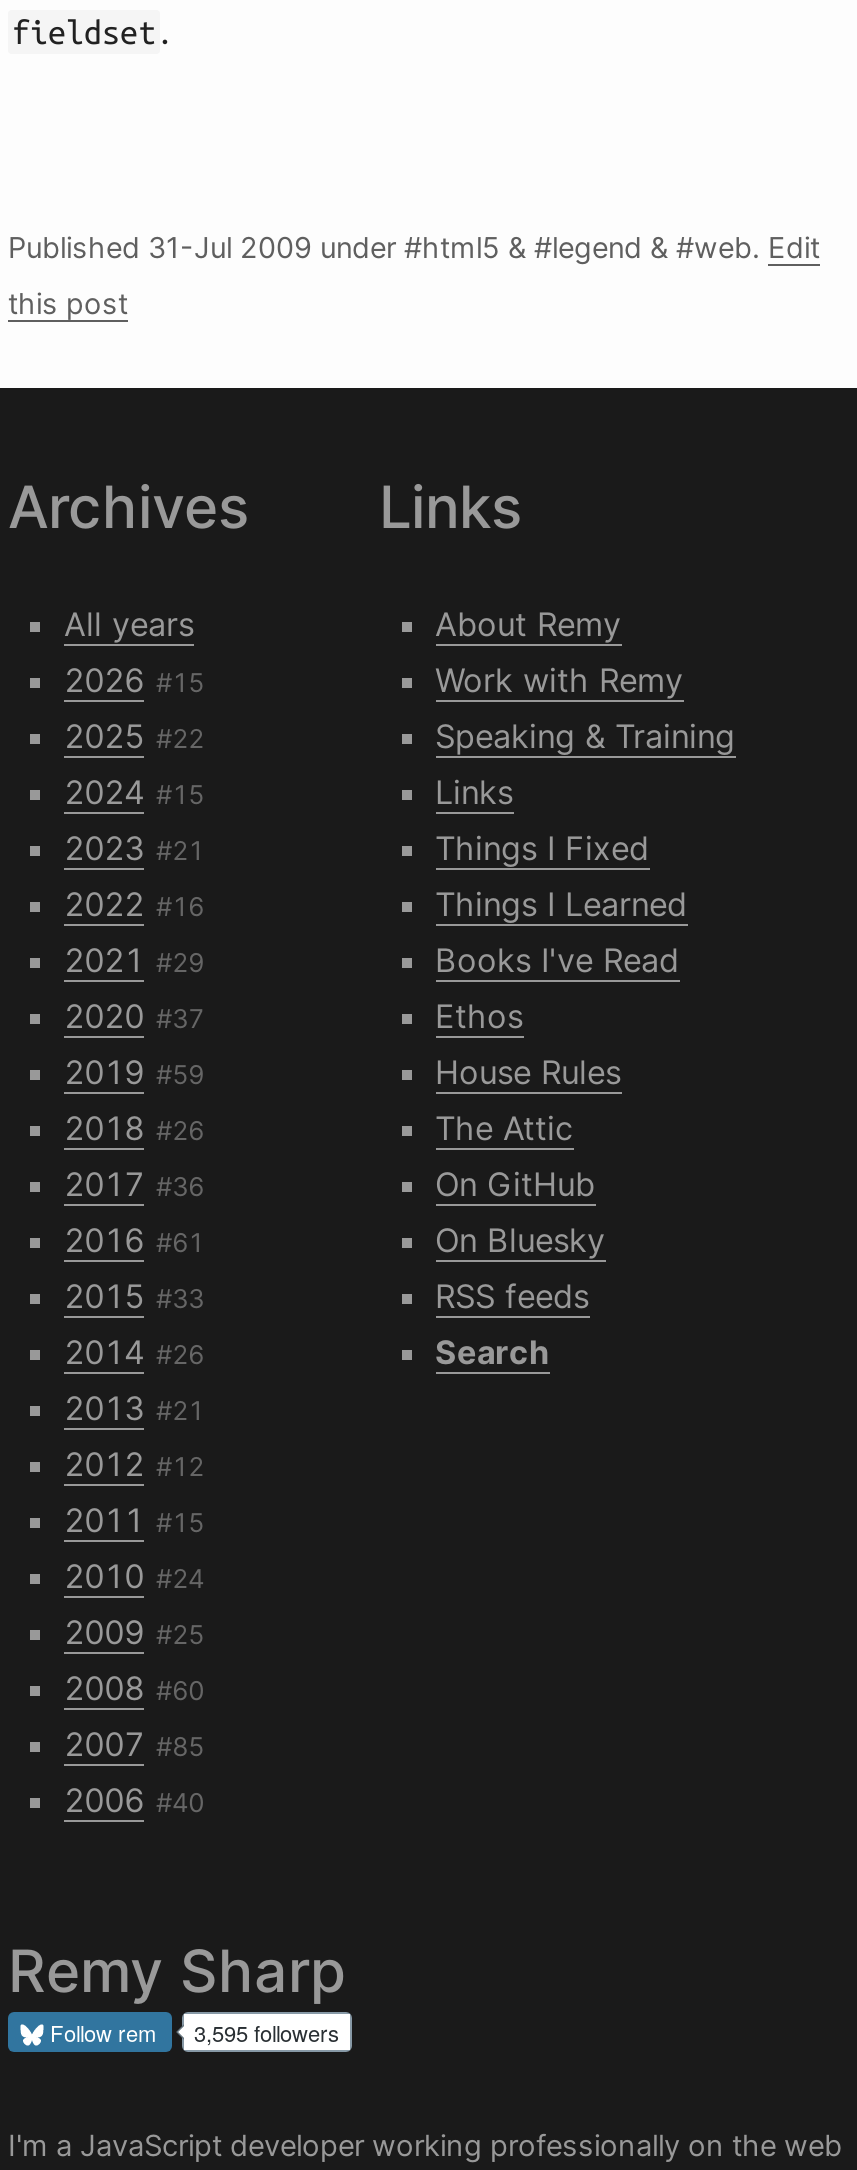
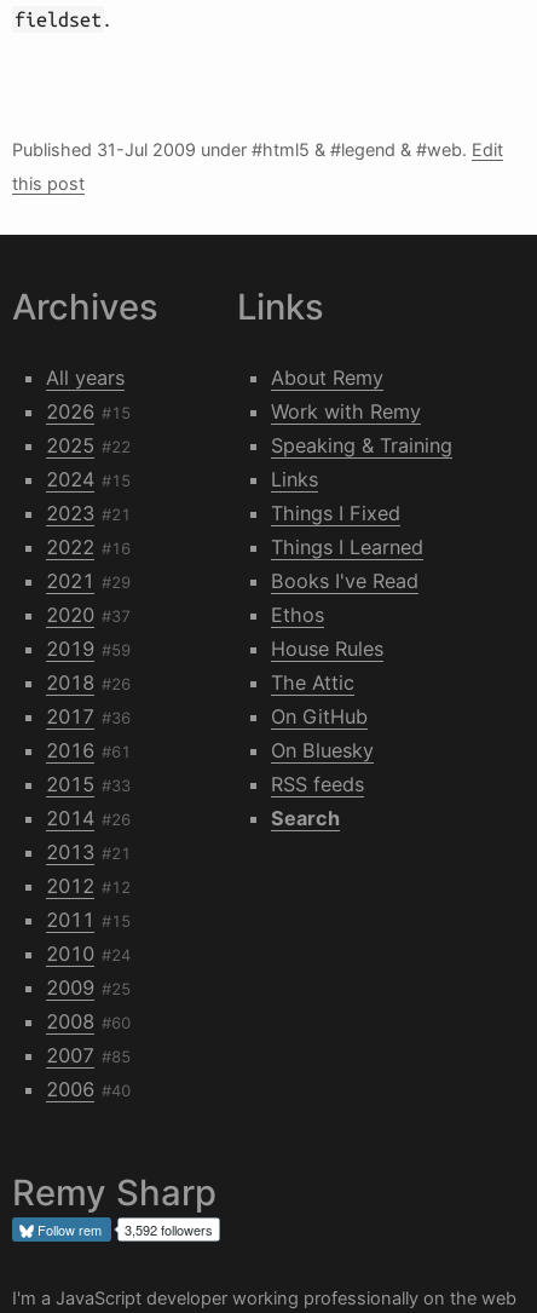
[50,2016,340,2048] Follow rem 3,595 followers -> [37,1220,213,1239] Follow rem 3,592 followers

